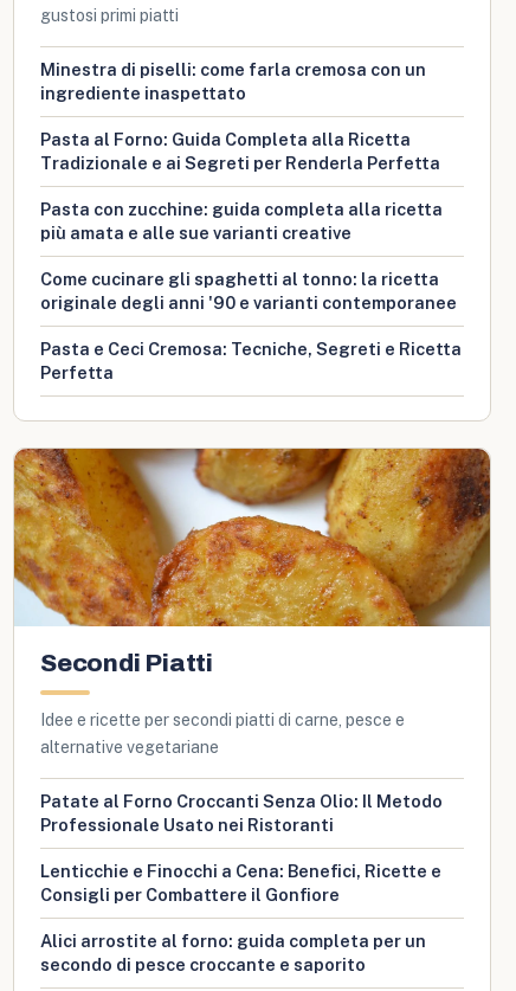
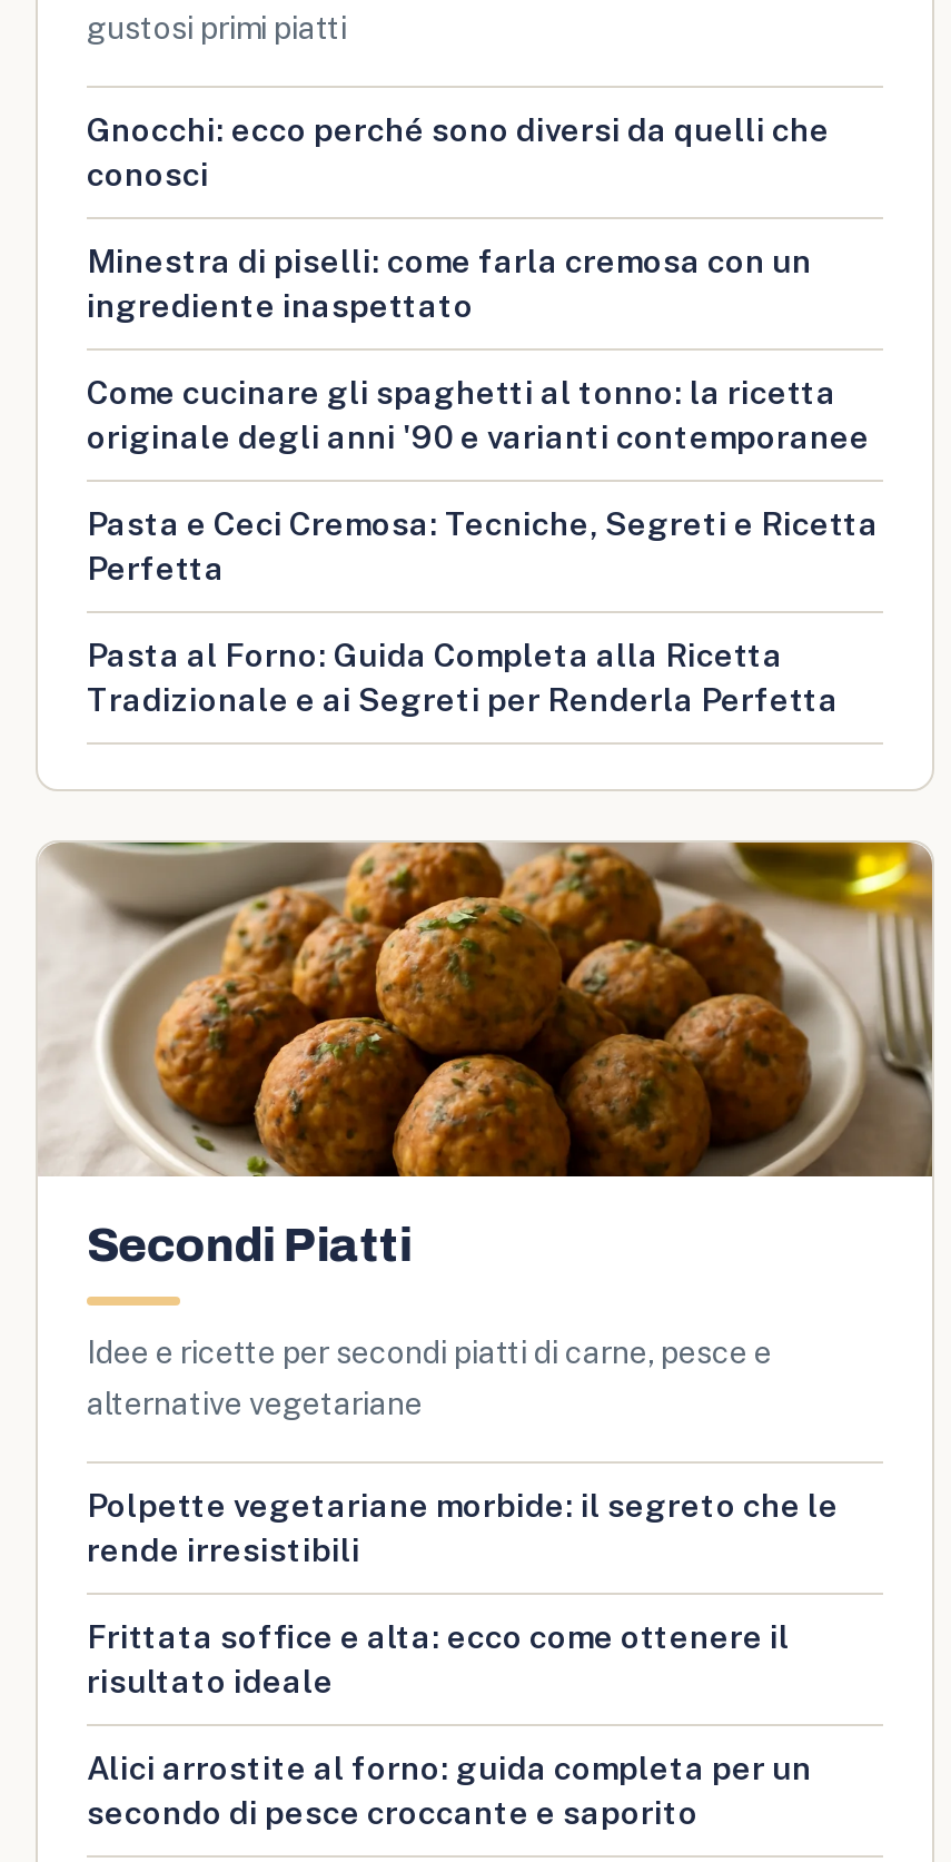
none -> [87,110,830,193] Gnocchi: ecco perché sono diversi da quelli che | conosci
moved [40,59,426,103] -> [87,242,812,324]: Minestra di piselli: come farla cremosa con un | ingrediente inaspettato
moved [40,129,440,173] -> [87,636,839,718]: Pasta al Forno: Guida Completa alla Ricetta | Tradizionale e ai Segreti per Renderla Perfetta
[40,199,443,243] Pasta con zucchine: guida completa alla ricetta | più amata e alle sue varianti creative -> none
moved [40,269,462,382] -> [87,373,879,587]: Come cucinare gli spaghetti al tonno: la ricetta | originale degli anni '90 e varianti contemporanee | Pasta e Ceci Cremosa: Tecniche, Segreti e Ricetta | Perfetta
[13,449,490,628] [image] -> [38,840,934,1179] [image]
[40,791,443,835] Patate al Forno Croccanti Senza Olio: Il Metodo | Professionale Usato nei Ristoranti -> [87,1486,839,1568] Polpette vegetariane morbide: il segreto che le | rende irresistibili
[40,861,441,905] Lenticchie e Finocchi a Cena: Benefici, Ricette e | Consigli per Combattere il Gonfiore -> [87,1617,790,1700] Frittata soffice e alta: ecco come ottenere il | risultato ideale

